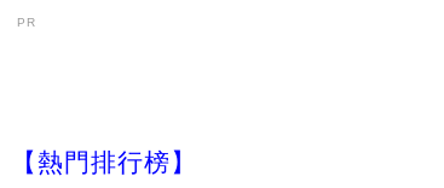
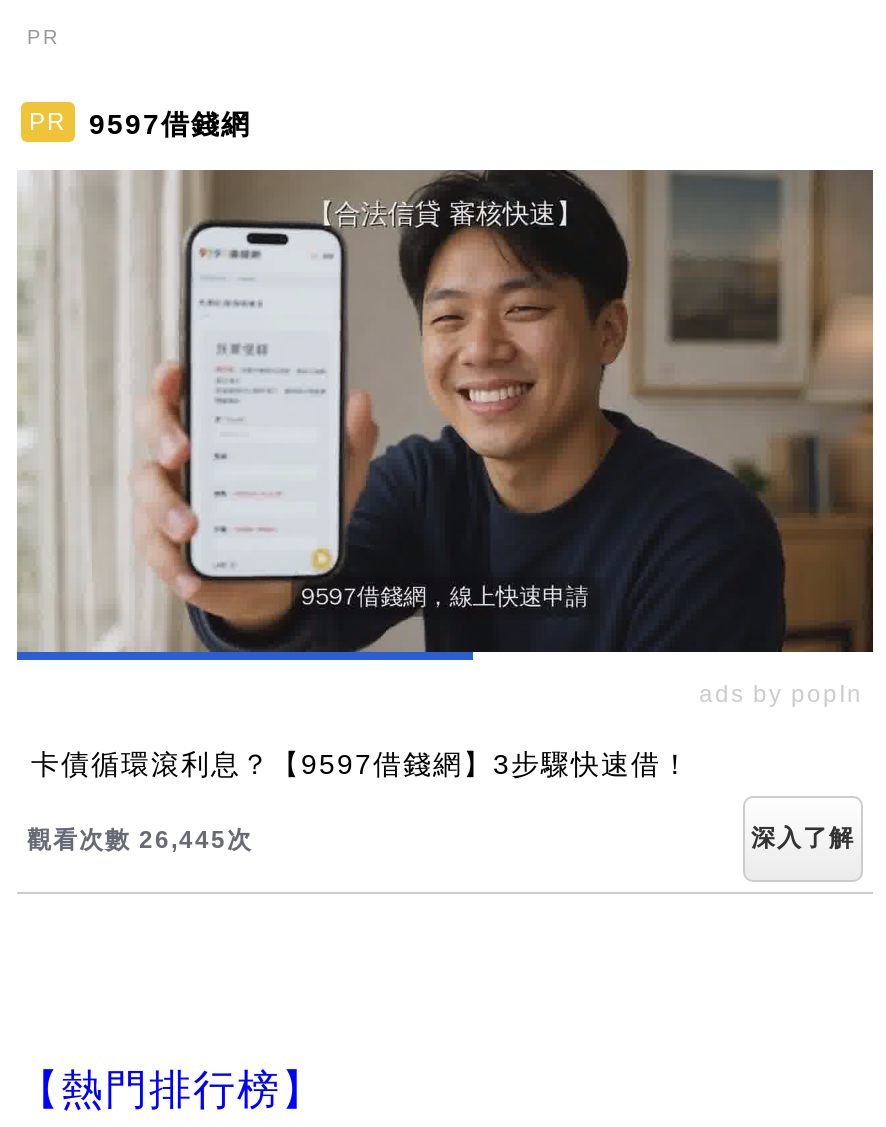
none -> [15,168,875,854] [image] | ads by popIn | 卡債循環滾利息？【9597借錢網】3步驟快速借！ | 觀看次數 26,445次 | 深入了解
none -> [29,107,251,139] PR | 9597借錢網

